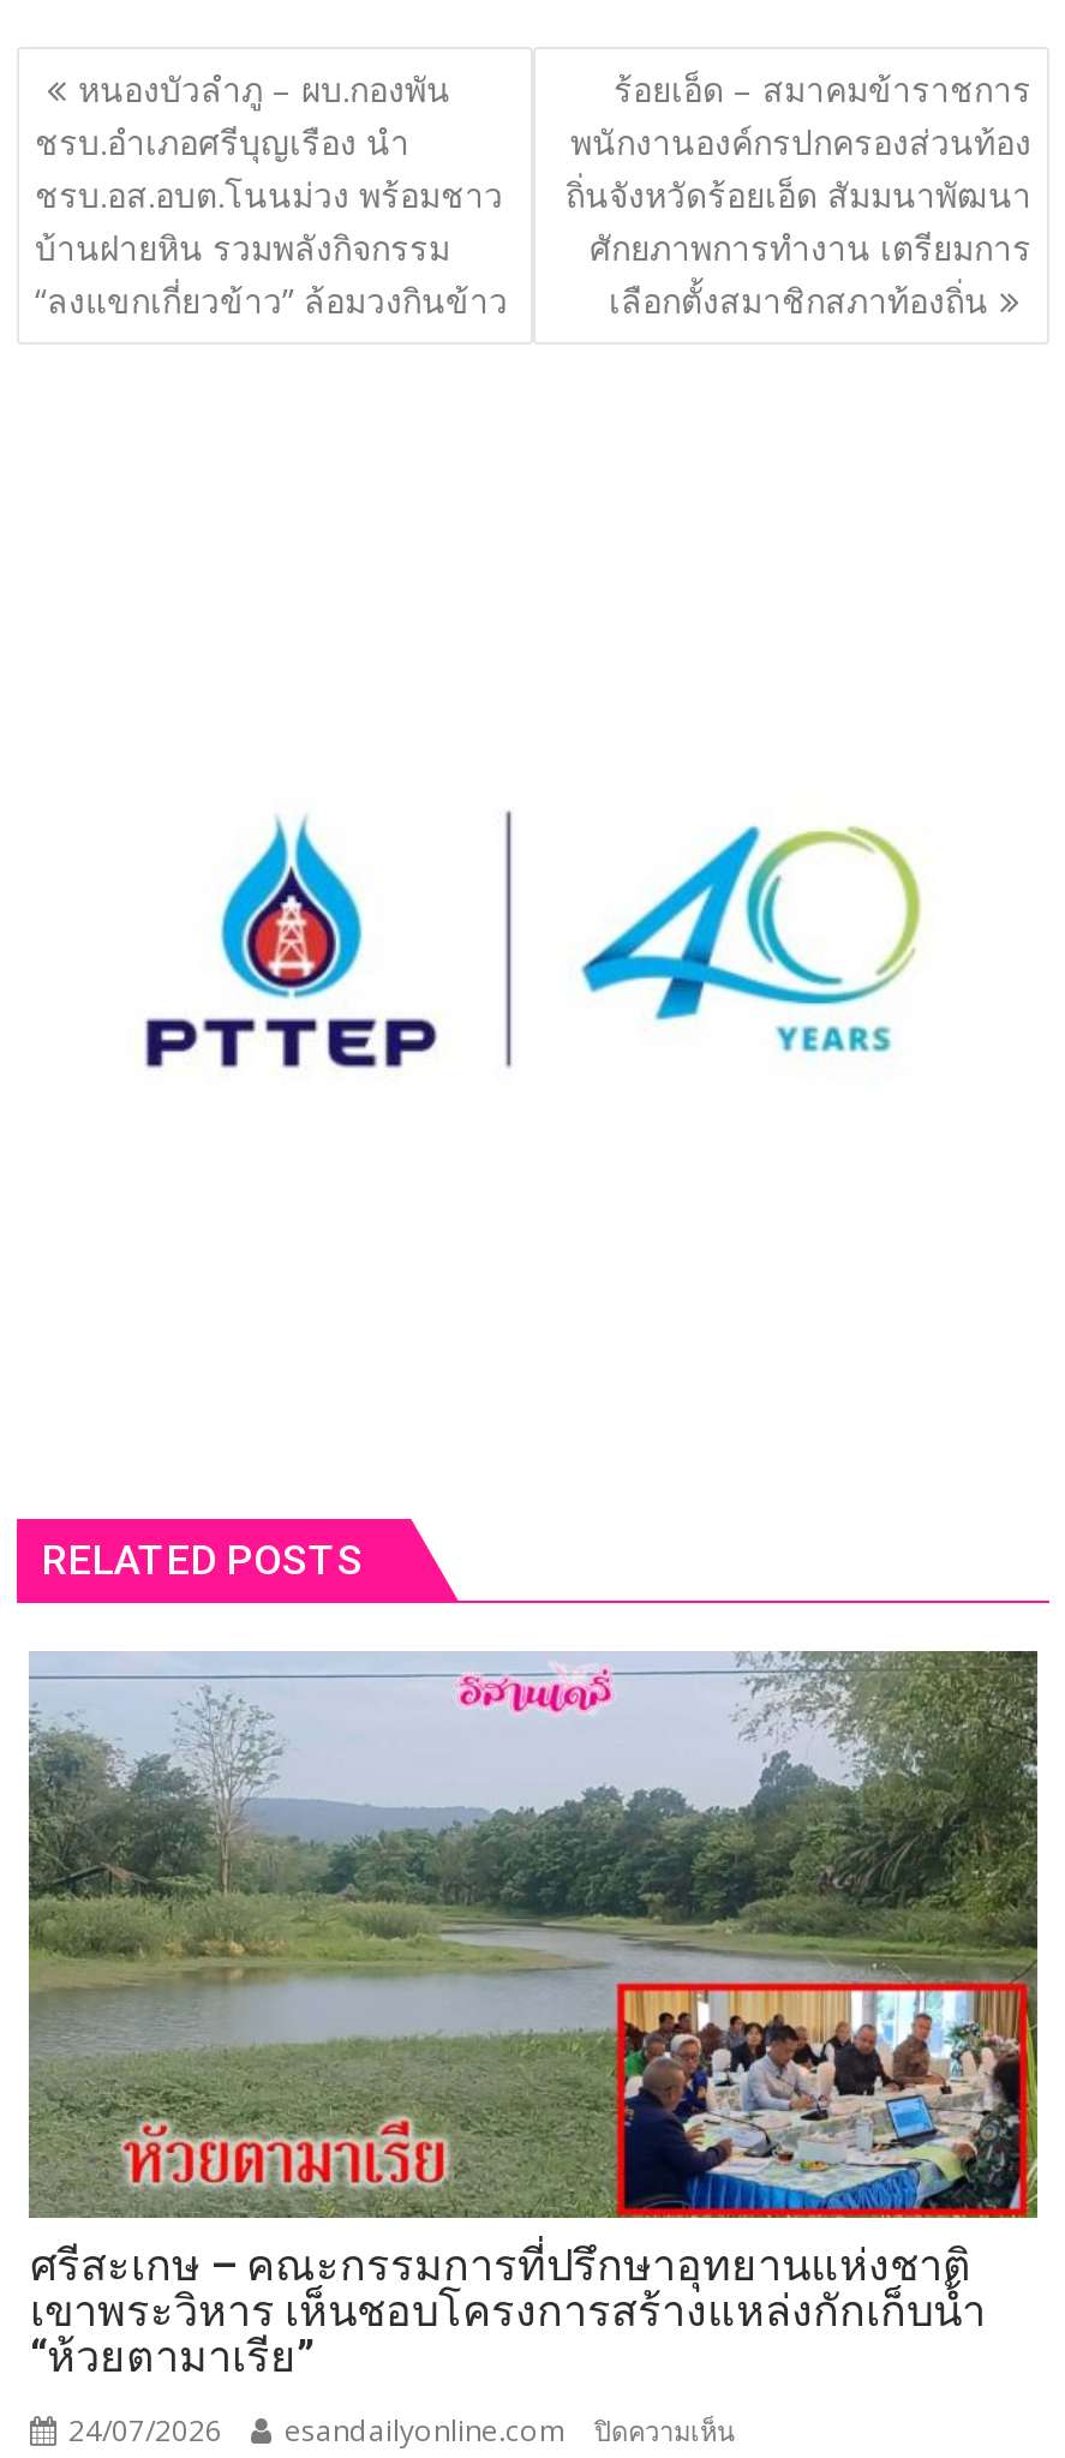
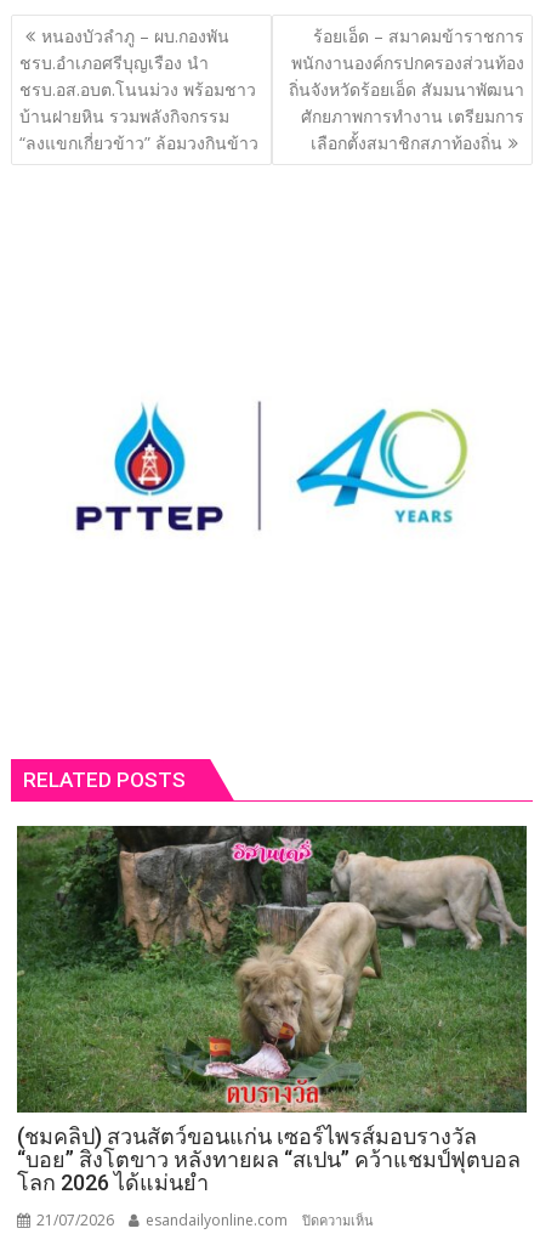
[26,1651,1037,2382] [image] | ศรีสะเกษ – คณะกรรมการที่ปรึกษาอุทยานแห่งชาติ | เขาพระวิหาร เห็นชอบโครงการสร้างแหล่งกักเก็บน้ำ | “ห้วยตามาเรีย” -> [16,825,527,1195] [image] | (ชมคลิป) สวนสัตว์ขอนแก่น เซอร์ไพรส์มอบรางวัล | “บอย” สิงโตขาว หลังทายผล “สเปน” คว้าแชมป์ฟุตบอล | โลก 2026 ได้แม่นยำ
[61,2410,222,2451] 24/07/2026 -> [33,1210,115,1231] 21/07/2026

